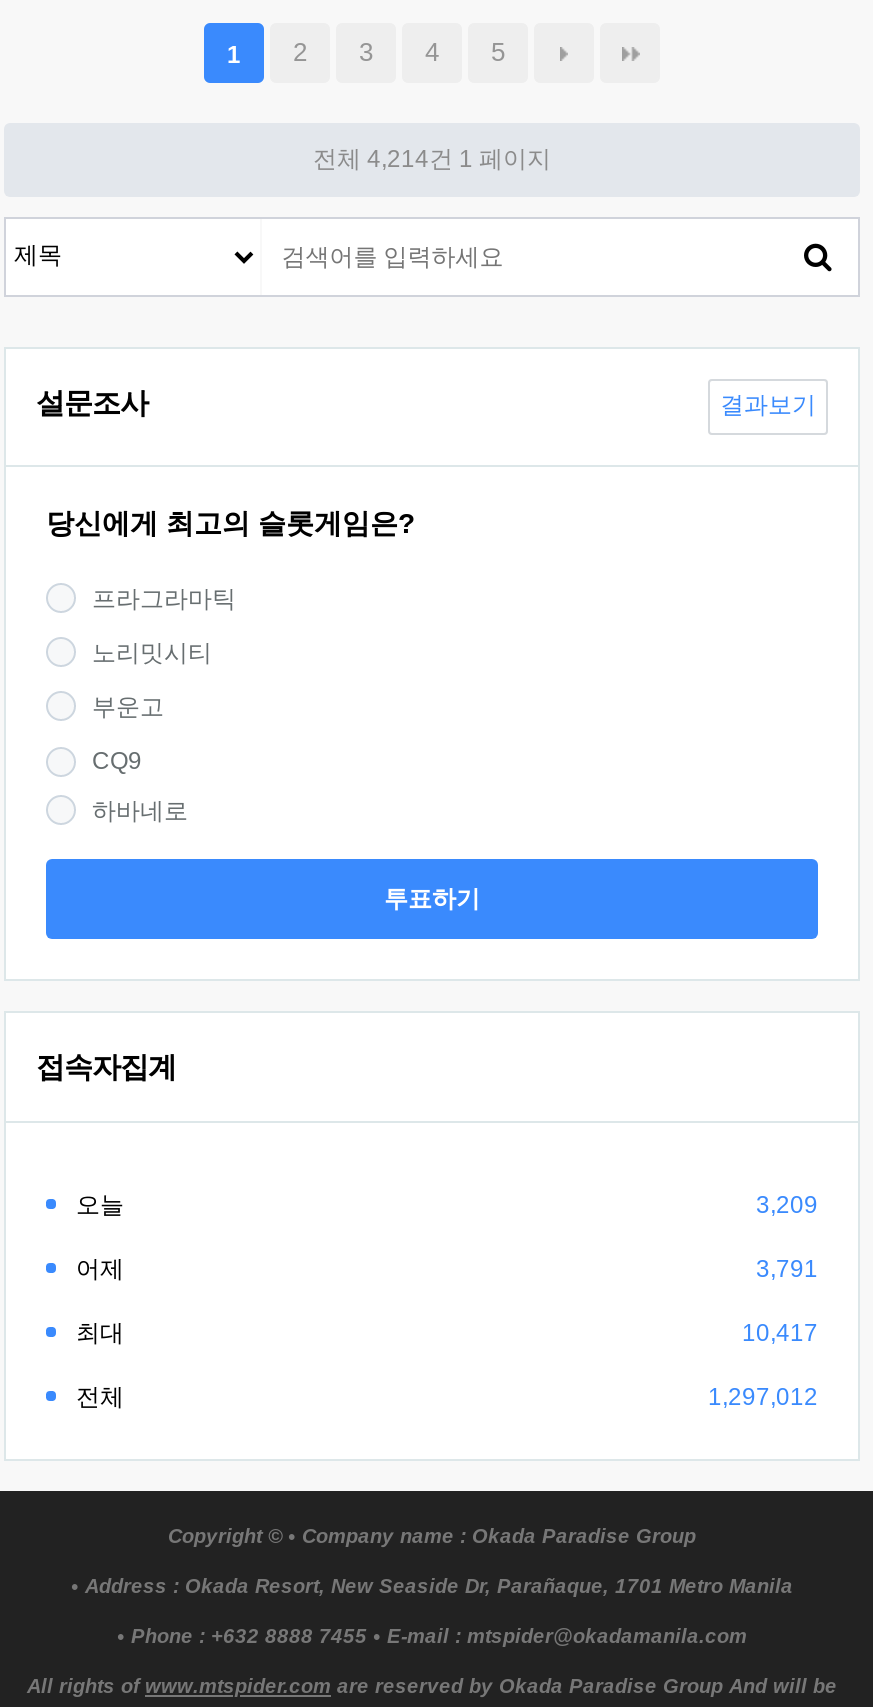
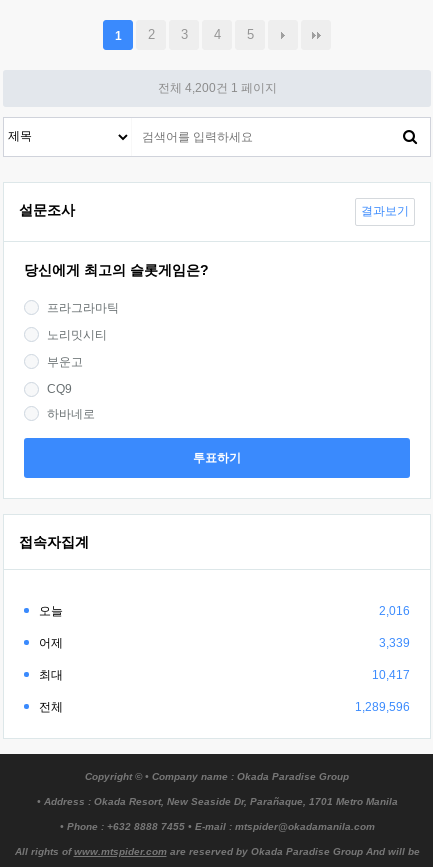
[313,145,551,173] 전체 4,214건 1 페이지 -> [157,81,276,95] 전체 4,200건 1 페이지
[756,1190,818,1218] 3,209 -> [379,604,410,618] 2,016
[756,1254,818,1282] 3,791 -> [379,636,410,650] 3,339
[708,1382,818,1410] 1,297,012 -> [355,700,410,714] 1,289,596

